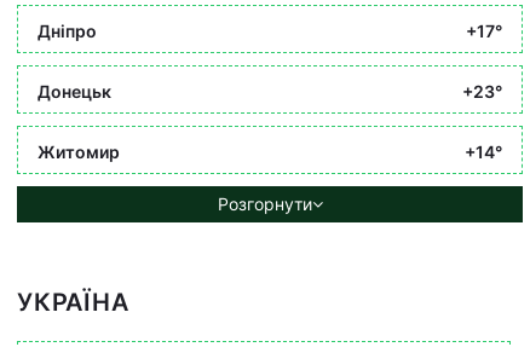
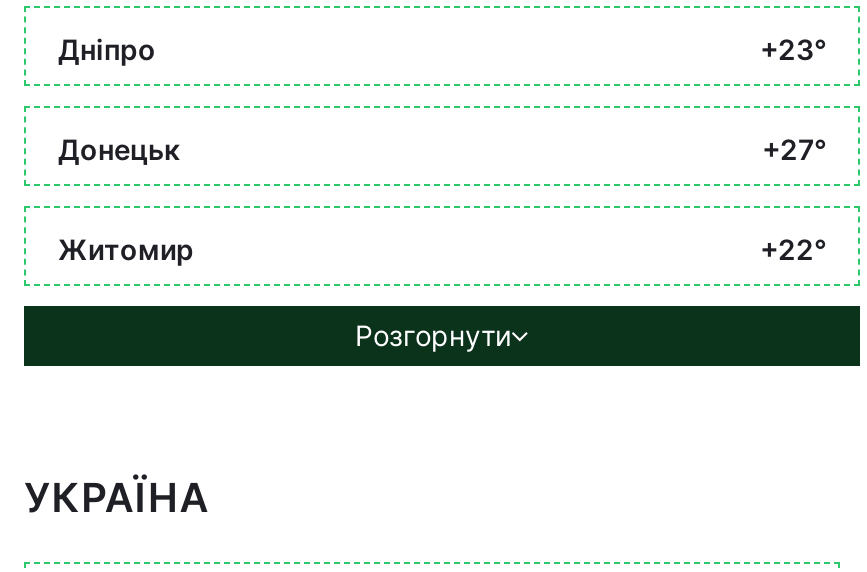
[466,20,502,41] +17° -> [760,31,826,65] +23°
[462,80,502,101] +23° -> [762,131,826,165] +27°
[465,141,502,161] +14° -> [760,231,826,265] +22°

